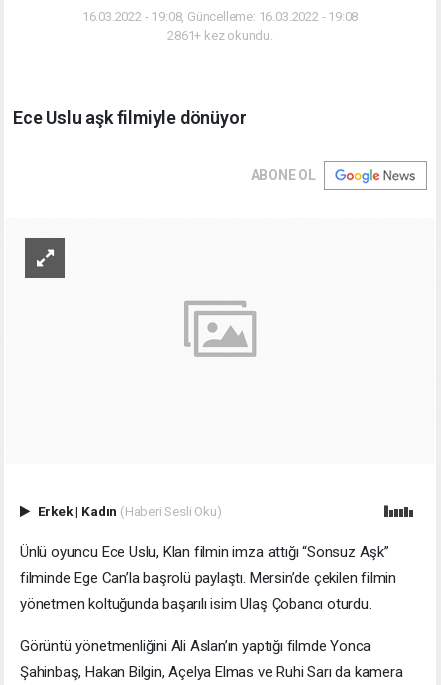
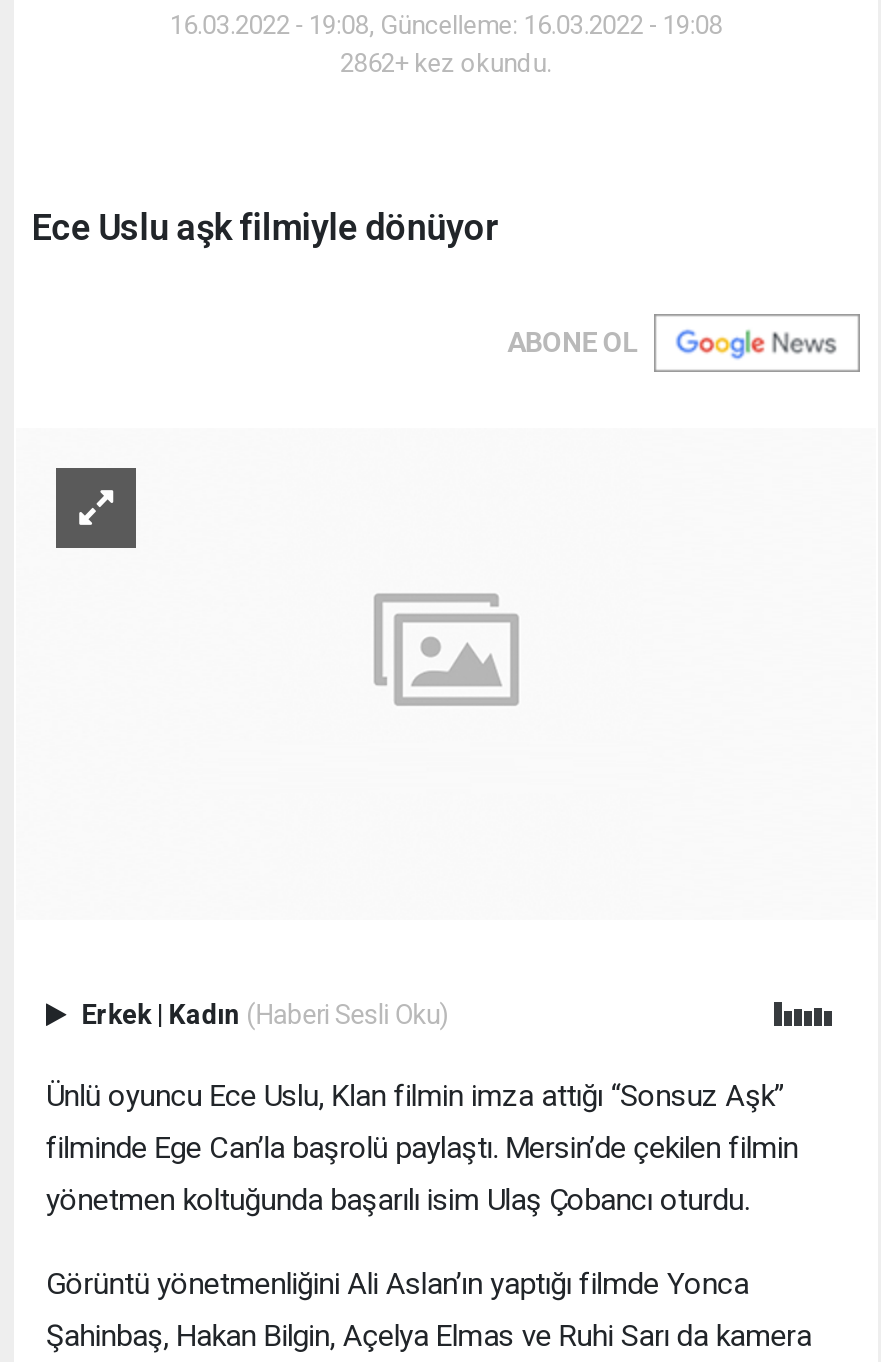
[167,28,273,43] 2861+ kez okundu. -> [340,48,552,78] 2862+ kez okundu.

